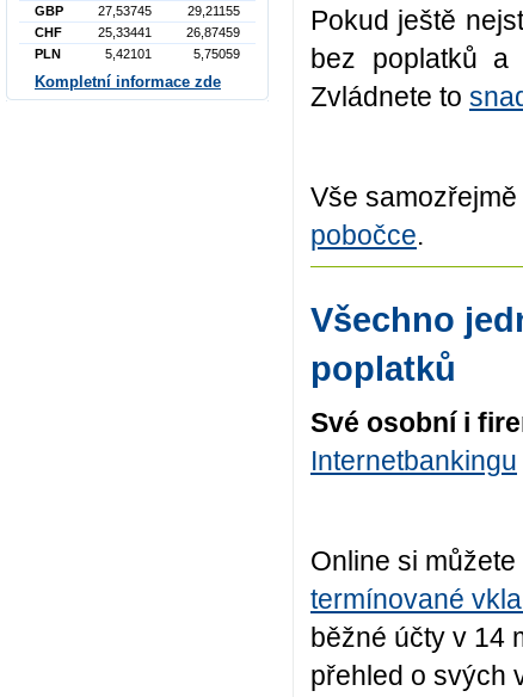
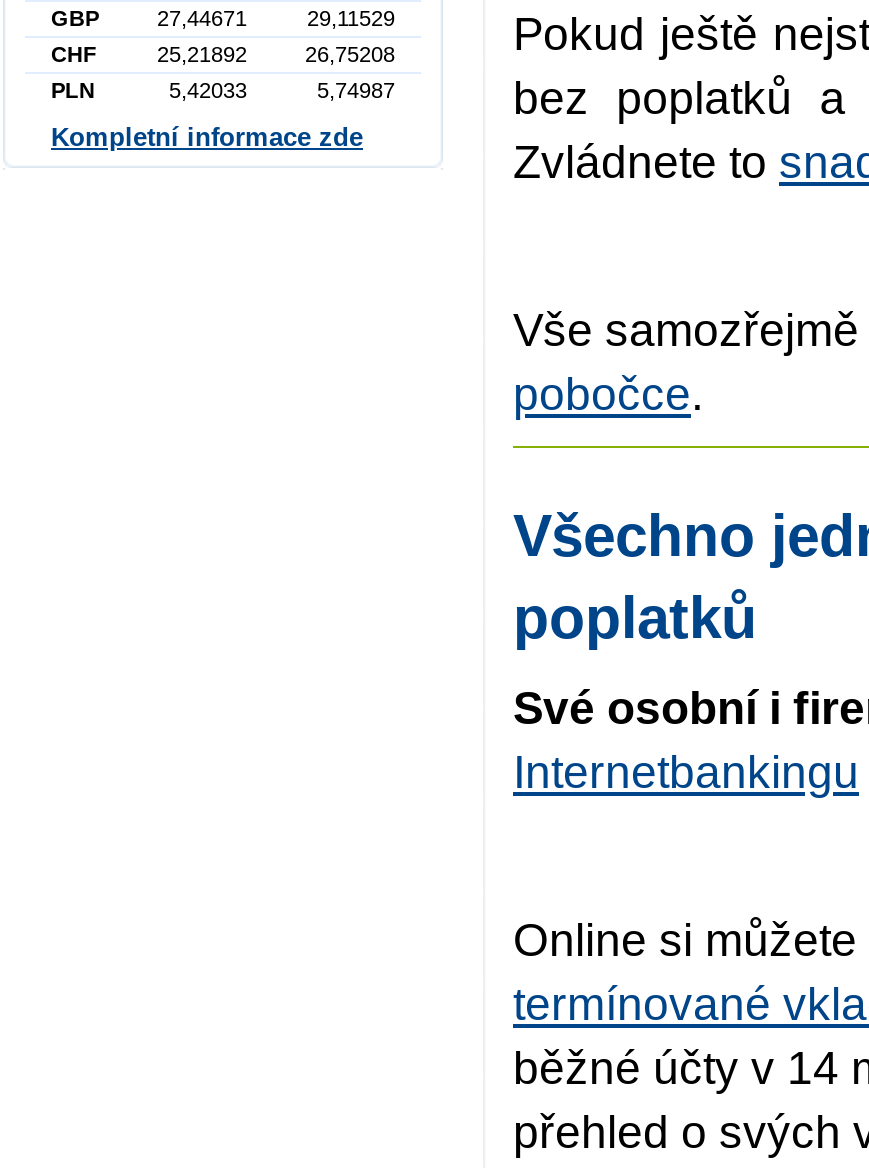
[98,4,152,18] 27,53745 -> [157,6,247,30] 27,44671
[187,4,240,18] 29,21155 -> [307,6,395,30] 29,11529
[98,25,152,40] 25,33441 -> [157,42,247,66] 25,21892
[186,25,240,40] 26,87459 -> [305,42,395,66] 26,75208
[105,47,152,61] 5,42101 -> [169,78,247,102] 5,42033
[193,47,240,61] 5,75059 -> [317,78,395,102] 5,74987

